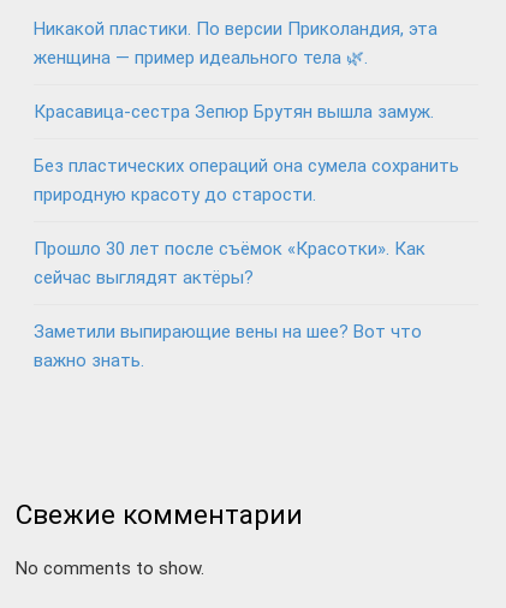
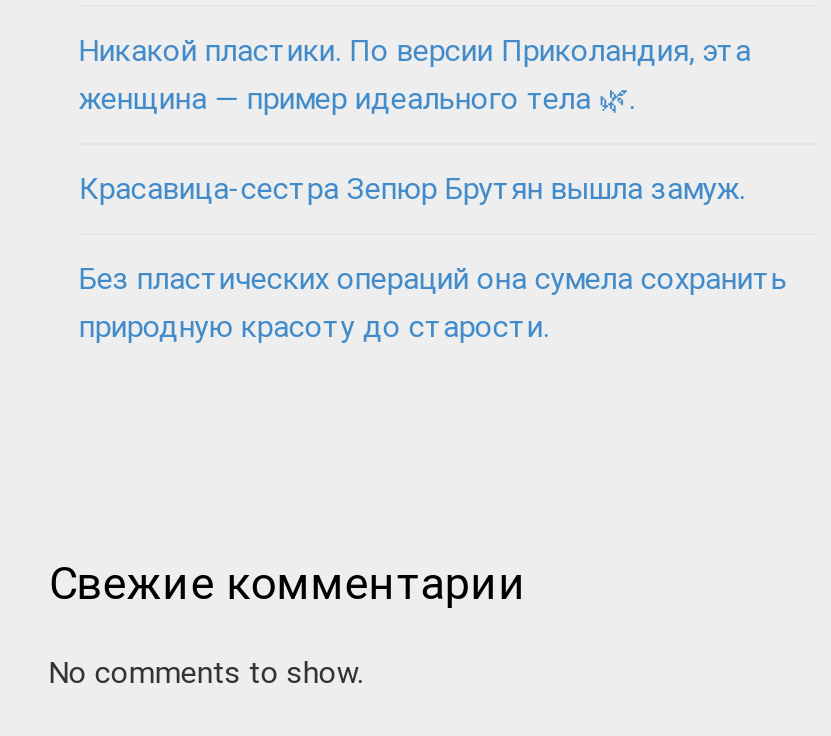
[34,239,426,372] Прошло 30 лет после съёмок «Красотки». Как | сейчас выглядят актёры? | Заметили выпирающие вены на шее? Вот что | важно знать. -> none

